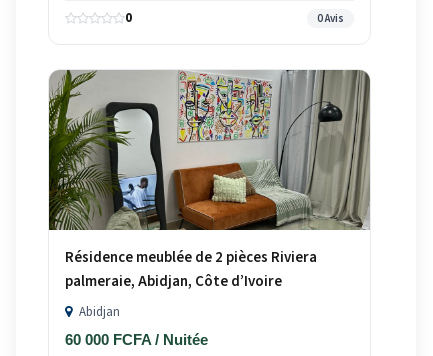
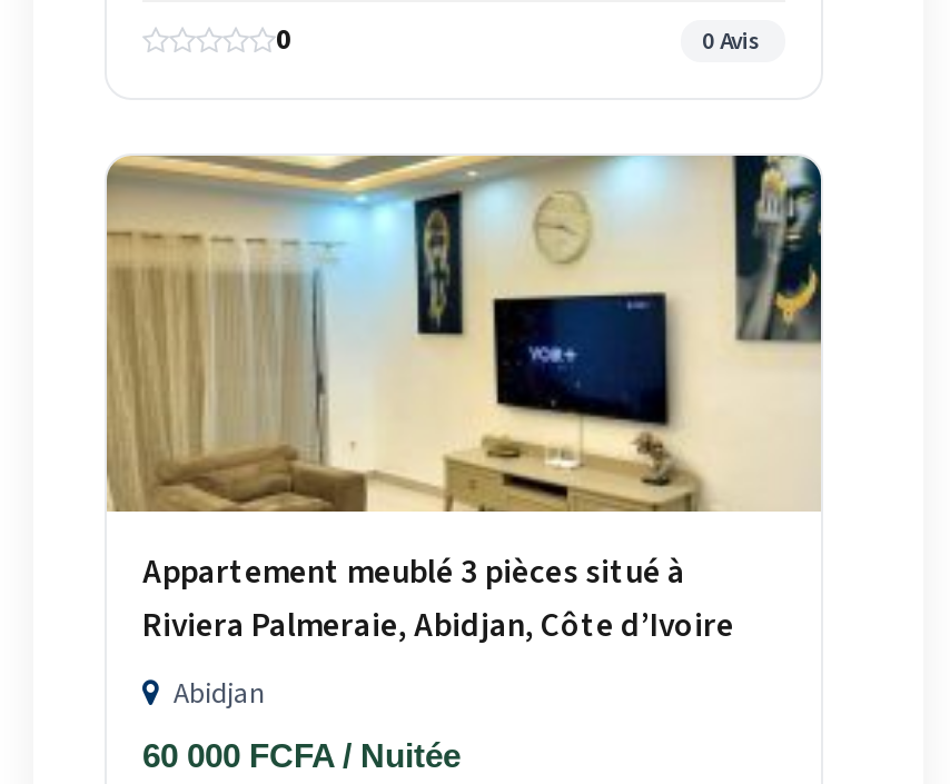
[48,69,371,292] [image] | Résidence meublée de 2 pièces Riviera | palmeraie, Abidjan, Côte d’Ivoire -> [105,153,823,650] [image] | Appartement meublé 3 pièces situé à | Riviera Palmeraie, Abidjan, Côte d’Ivoire

